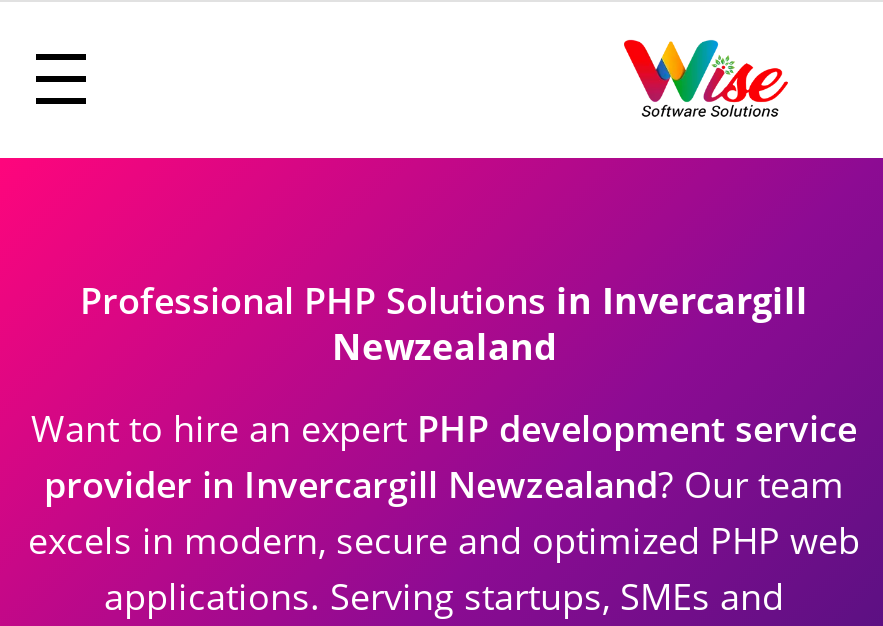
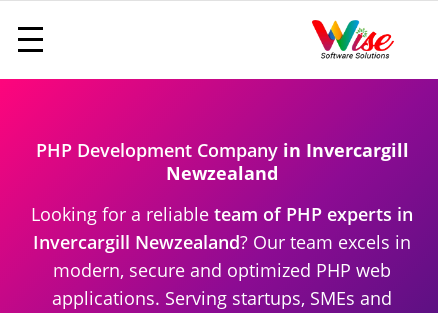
[80,276,808,324] Professional PHP Solutions in Invercargill -> [35,138,408,162] PHP Development Company in Invercargill
[28,404,860,564] Want to hire an expert PHP development service | provider in Invercargill Newzealand? Our team | excels in modern, secure and optimized PHP web -> [31,202,413,282] Looking for a reliable team of PHP experts in | Invercargill Newzealand? Our team excels in | modern, secure and optimized PHP web

